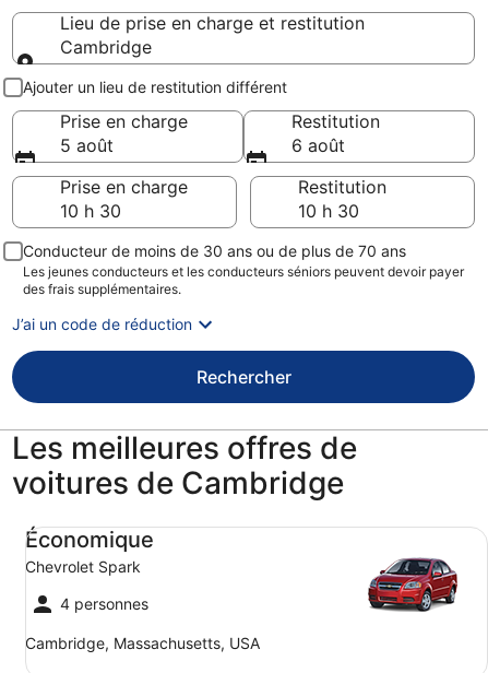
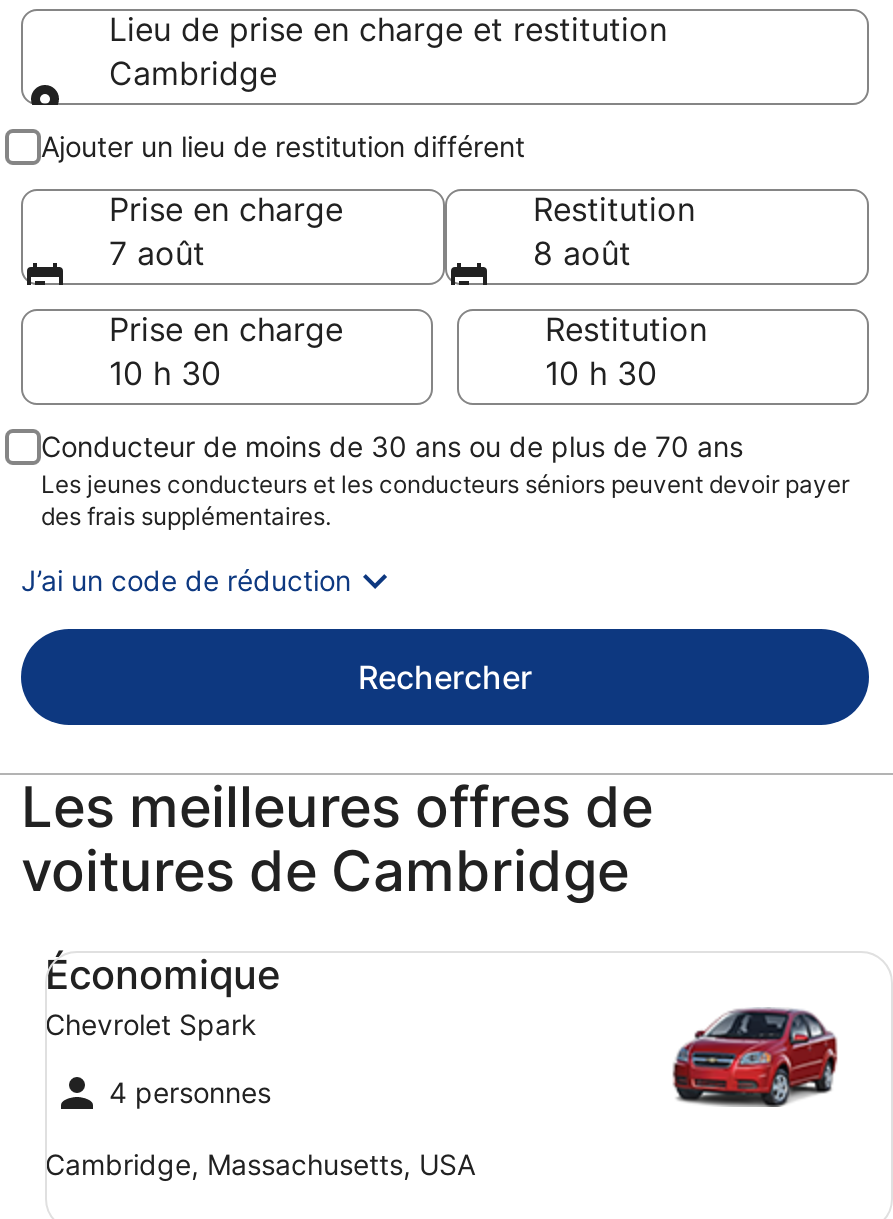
[60,134,114,156] 5 août -> [109,233,205,273] 7 août
[291,134,345,156] 6 août -> [533,233,631,273] 8 août

